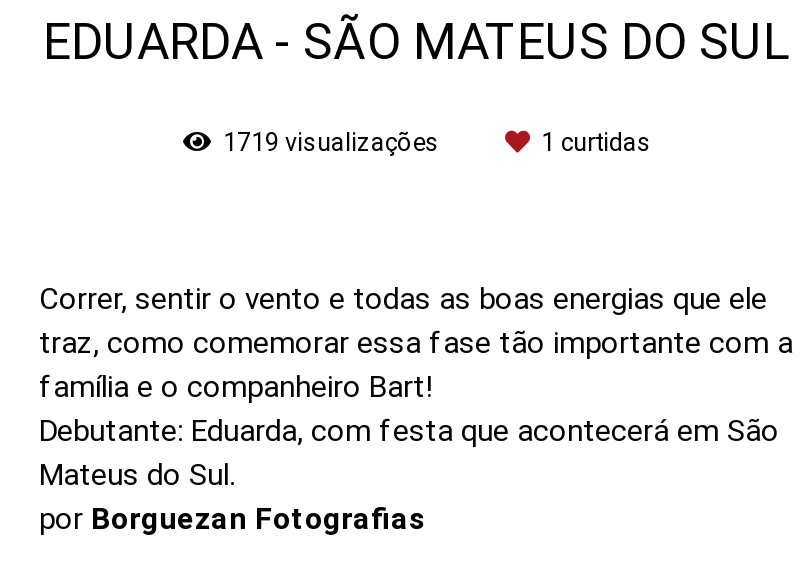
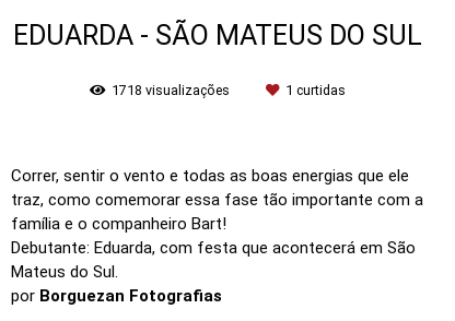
[223,126,445,156] 1719 visualizações -> [112,82,233,98] 1718 visualizações

